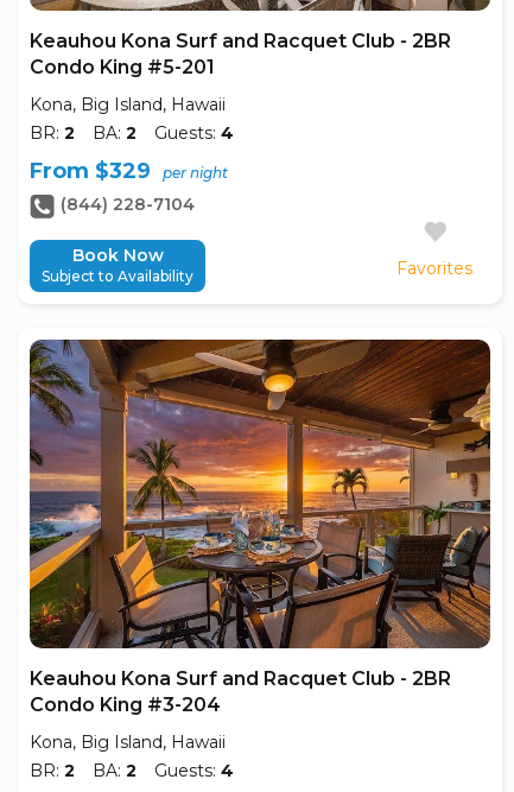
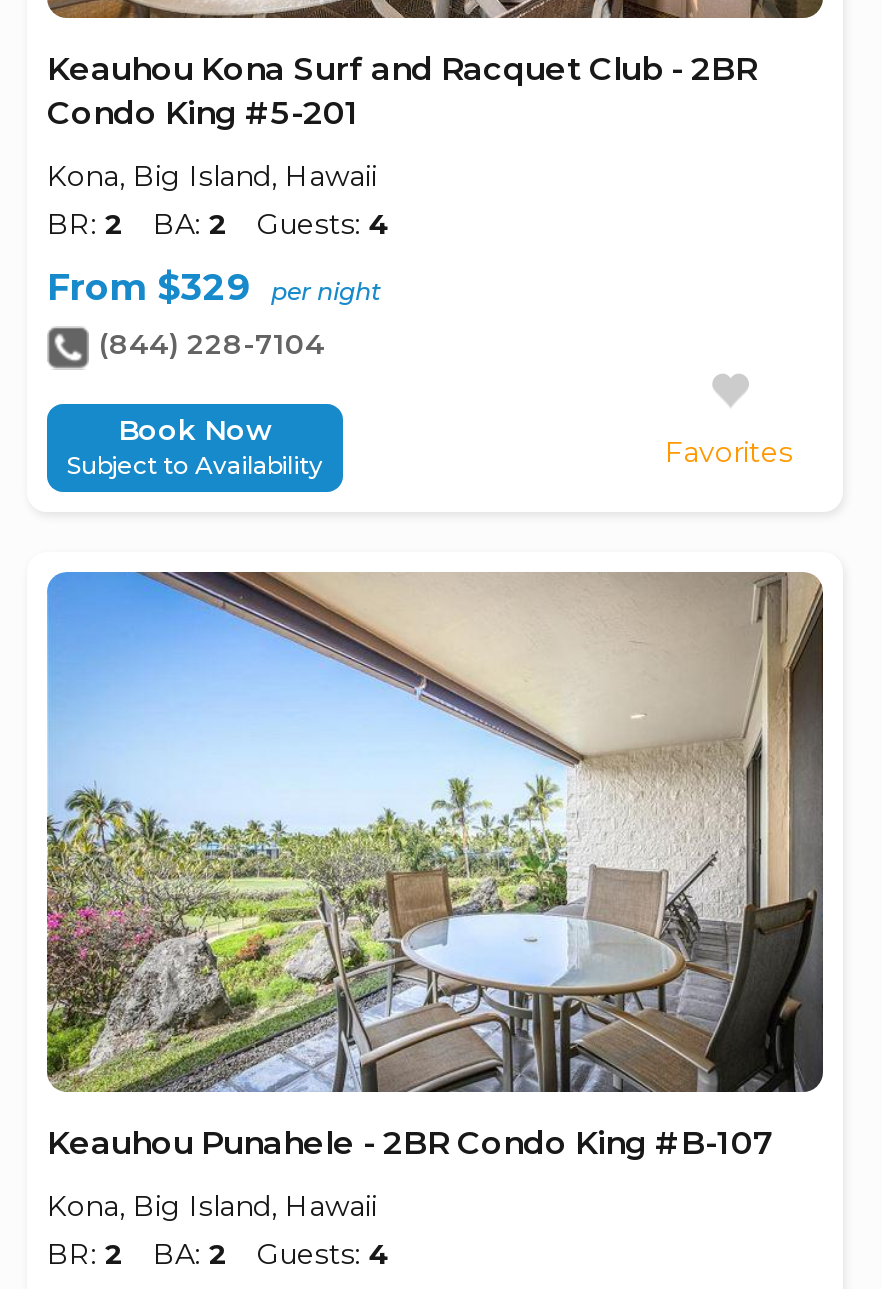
[28,338,491,716] [image] | Keauhou Kona Surf and Racquet Club - 2BR | Condo King #3-204 -> [45,570,825,1162] [image] | Keauhou Punahele - 2BR Condo King #B-107

